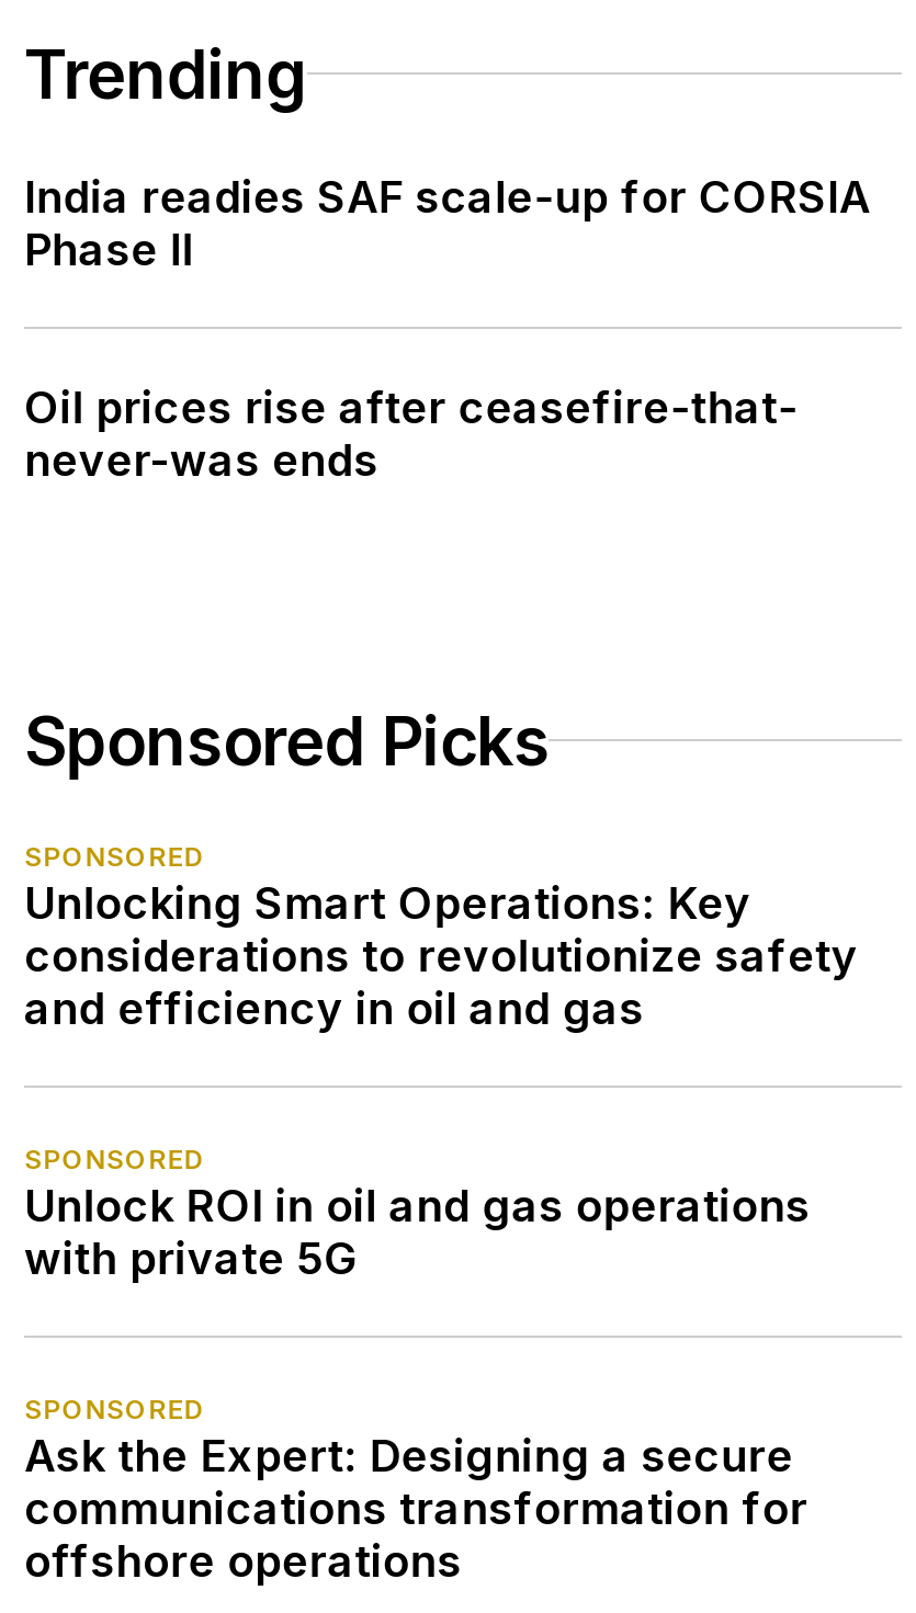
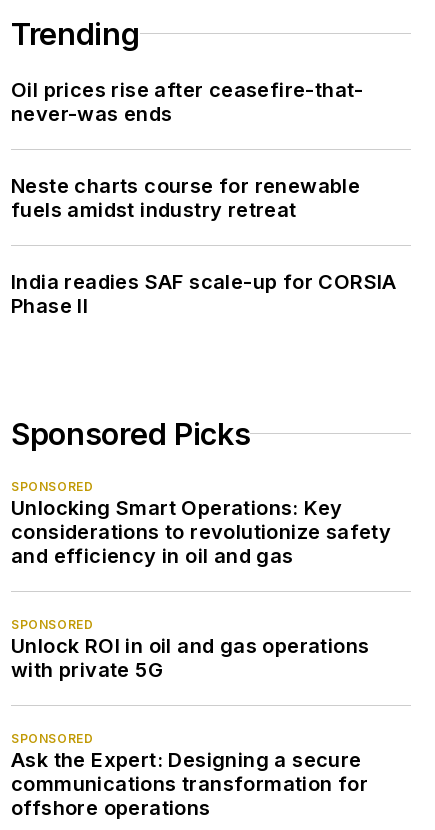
moved [24,170,871,275] -> [11,270,397,318]: India readies SAF scale-up for CORSIA | Phase II
moved [24,381,798,486] -> [11,78,364,126]: Oil prices rise after ceasefire-that- | never-was ends
none -> [11,174,360,222] Neste charts course for renewable | fuels amidst industry retreat

